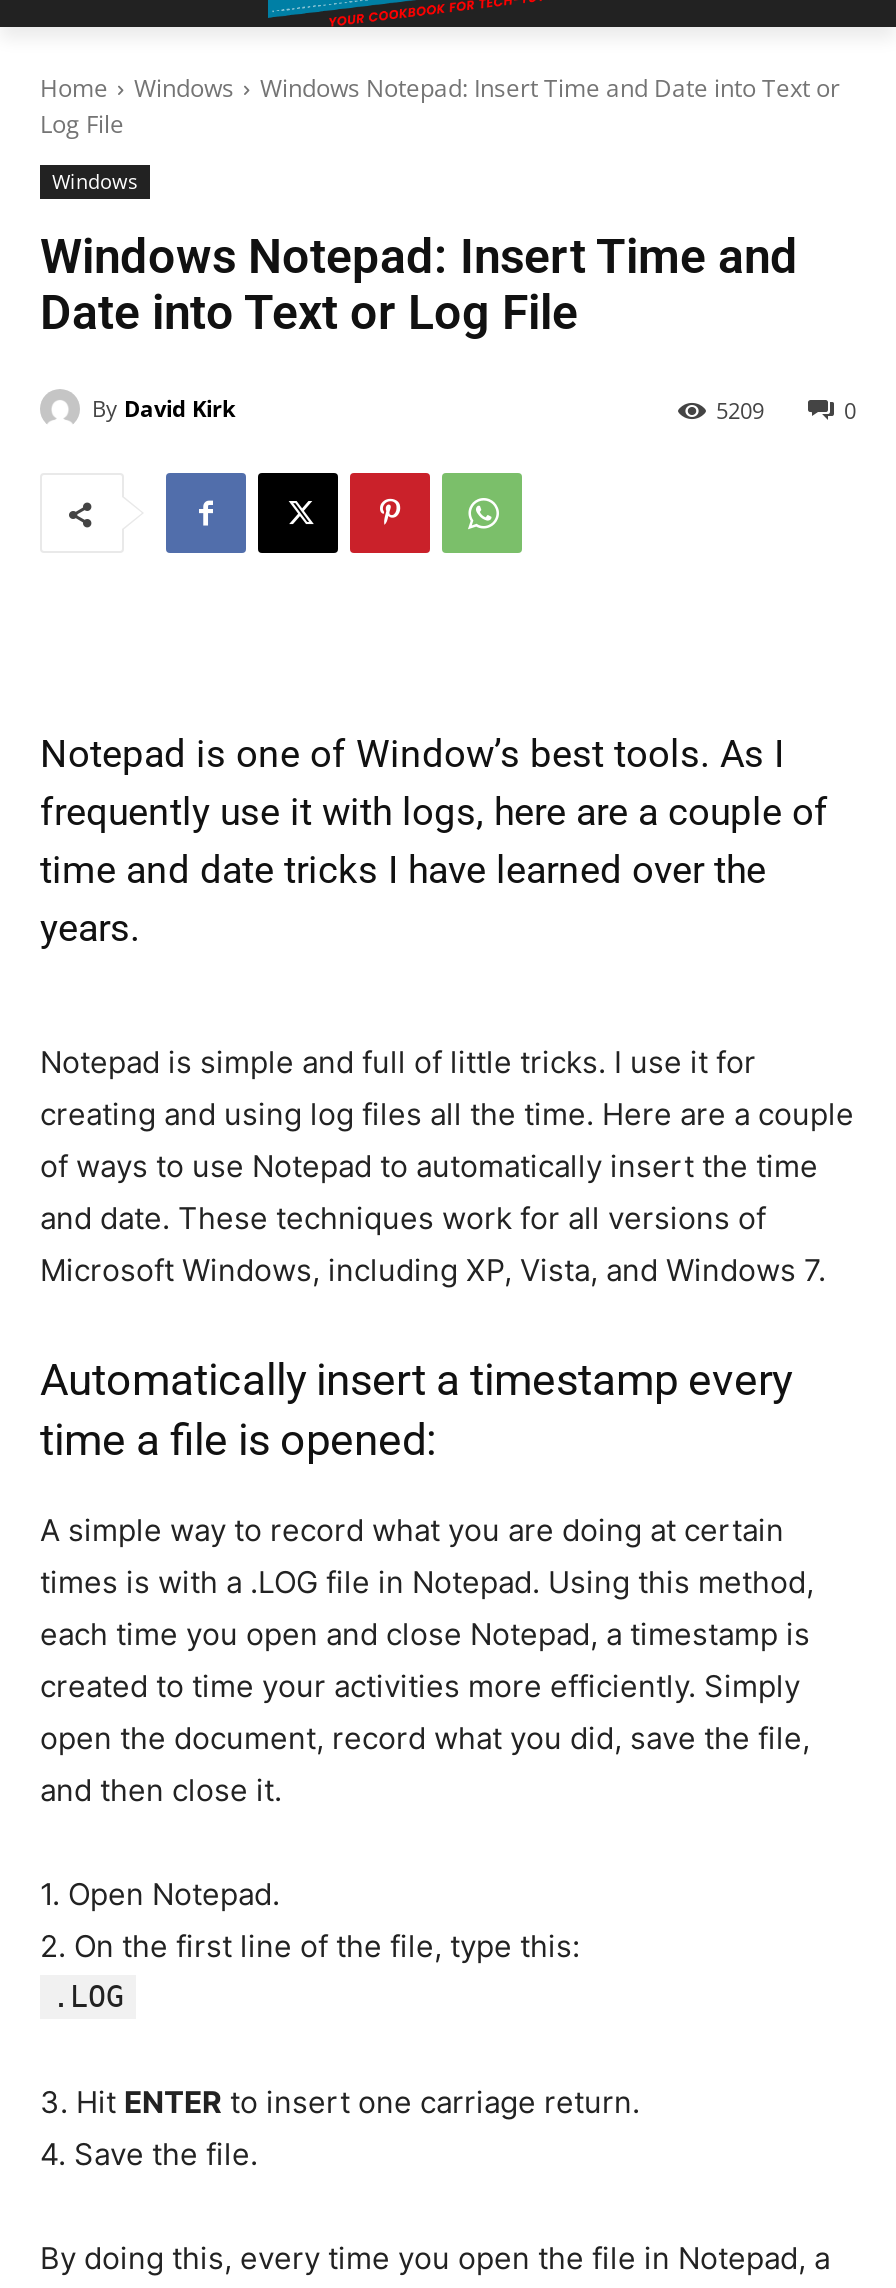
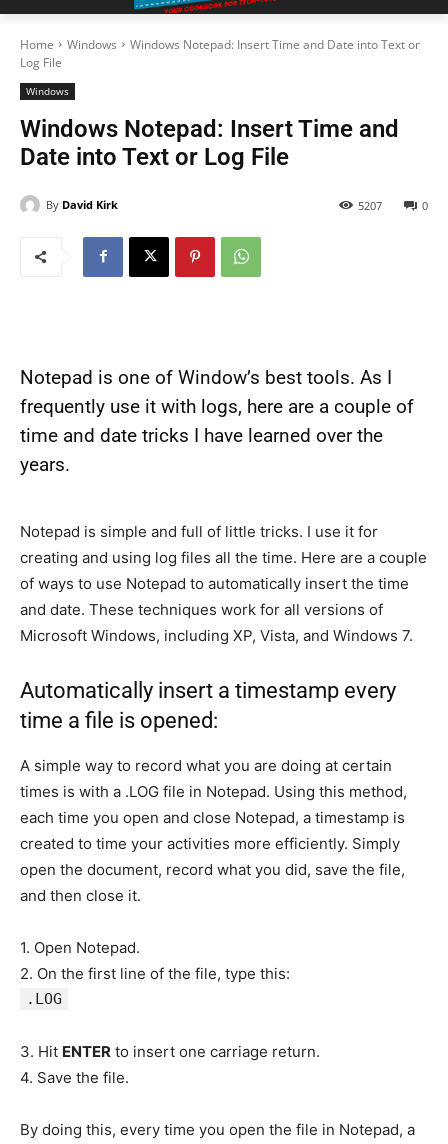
[716,395,764,425] 5209 -> [358,198,382,213] 5207

